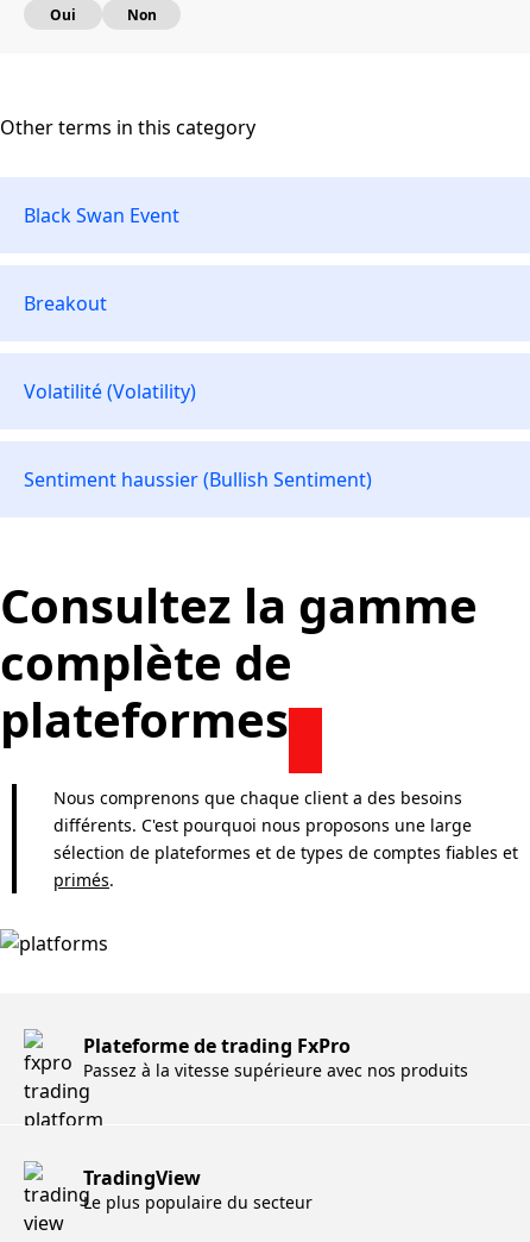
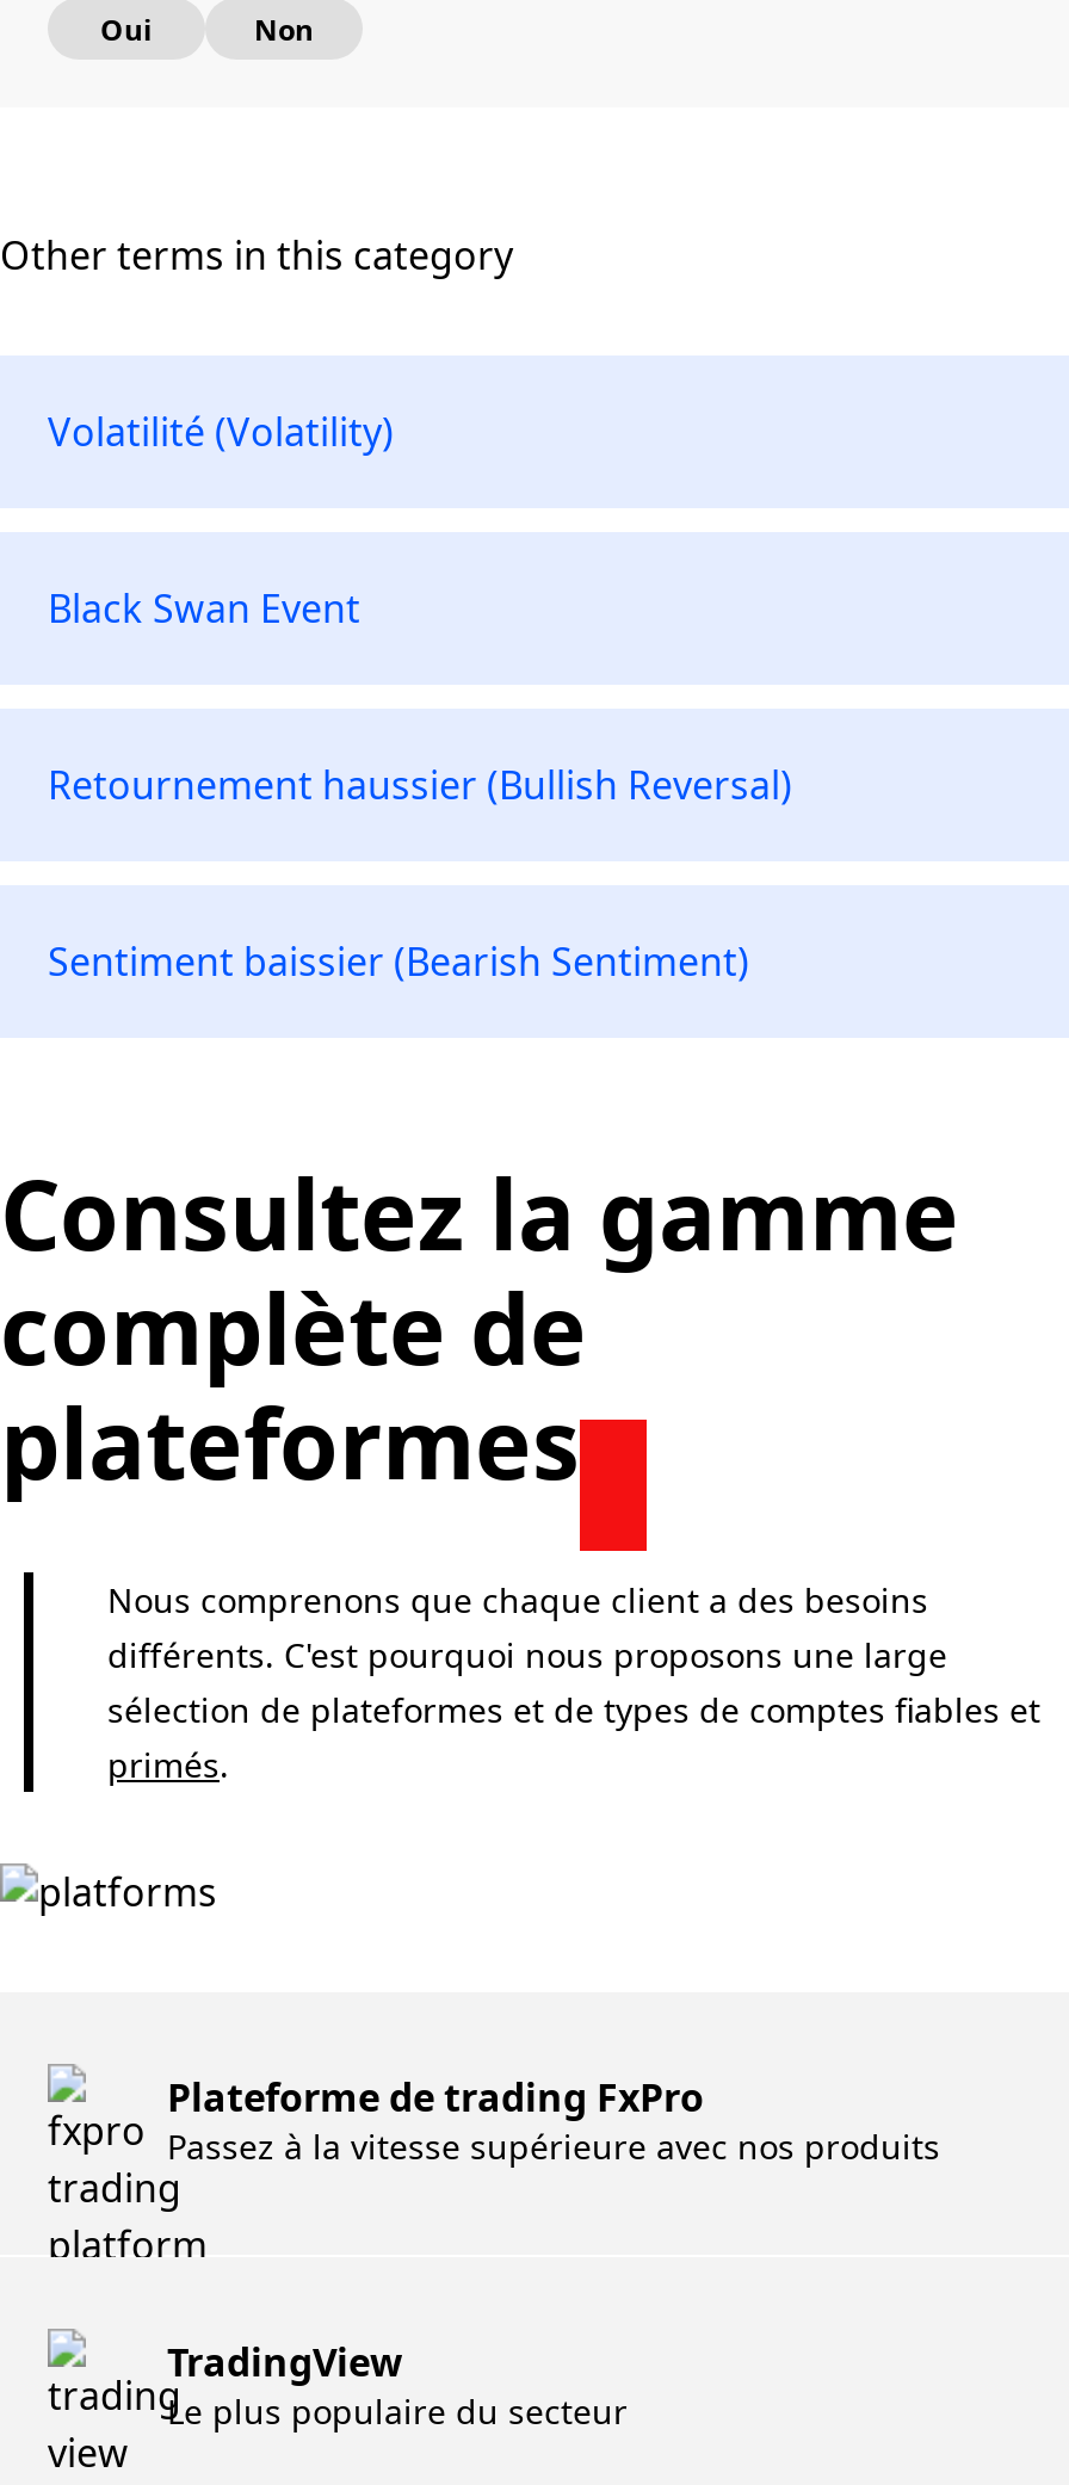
moved [24,202,179,228] -> [48,582,360,635]: Black Swan Event
[24,290,372,493] Breakout | Sentiment haussier (Bullish Sentiment) -> [48,759,792,988] Retournement haussier (Bullish Reversal) | Sentiment baissier (Bearish Sentiment)
moved [24,378,196,404] -> [48,406,394,458]: Volatilité (Volatility)

